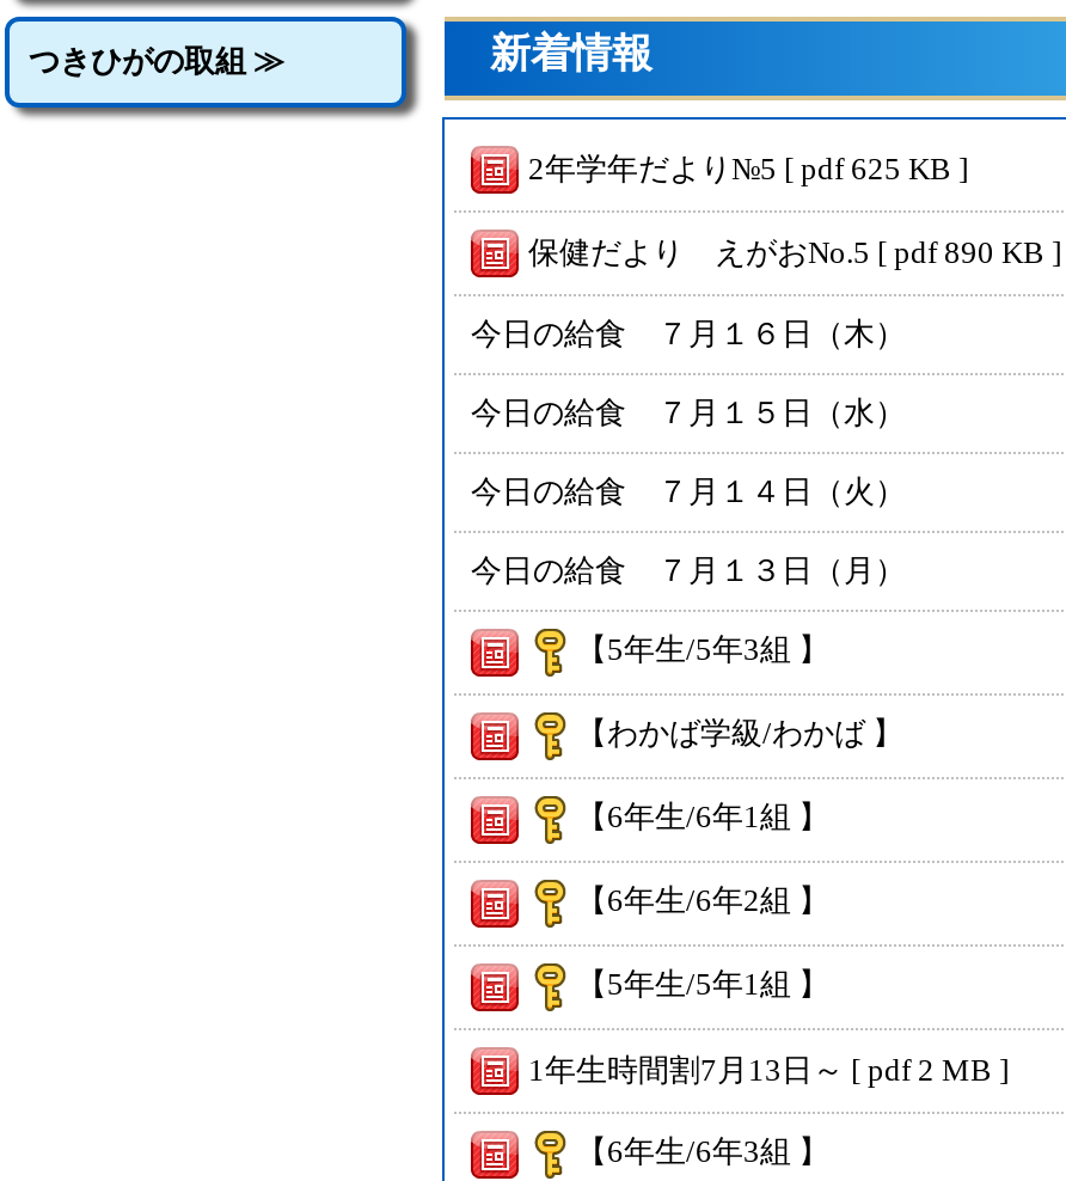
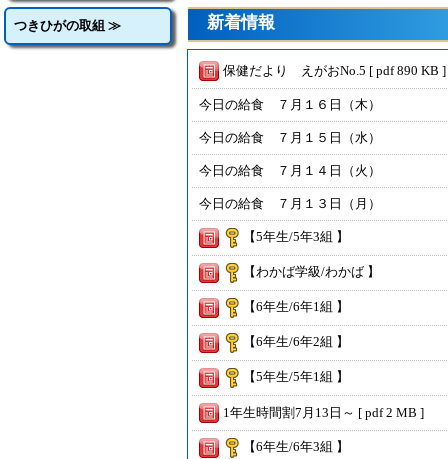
[528,151,968,186] 2年学年だより№5 [ pdf 625 KB ] -> none

